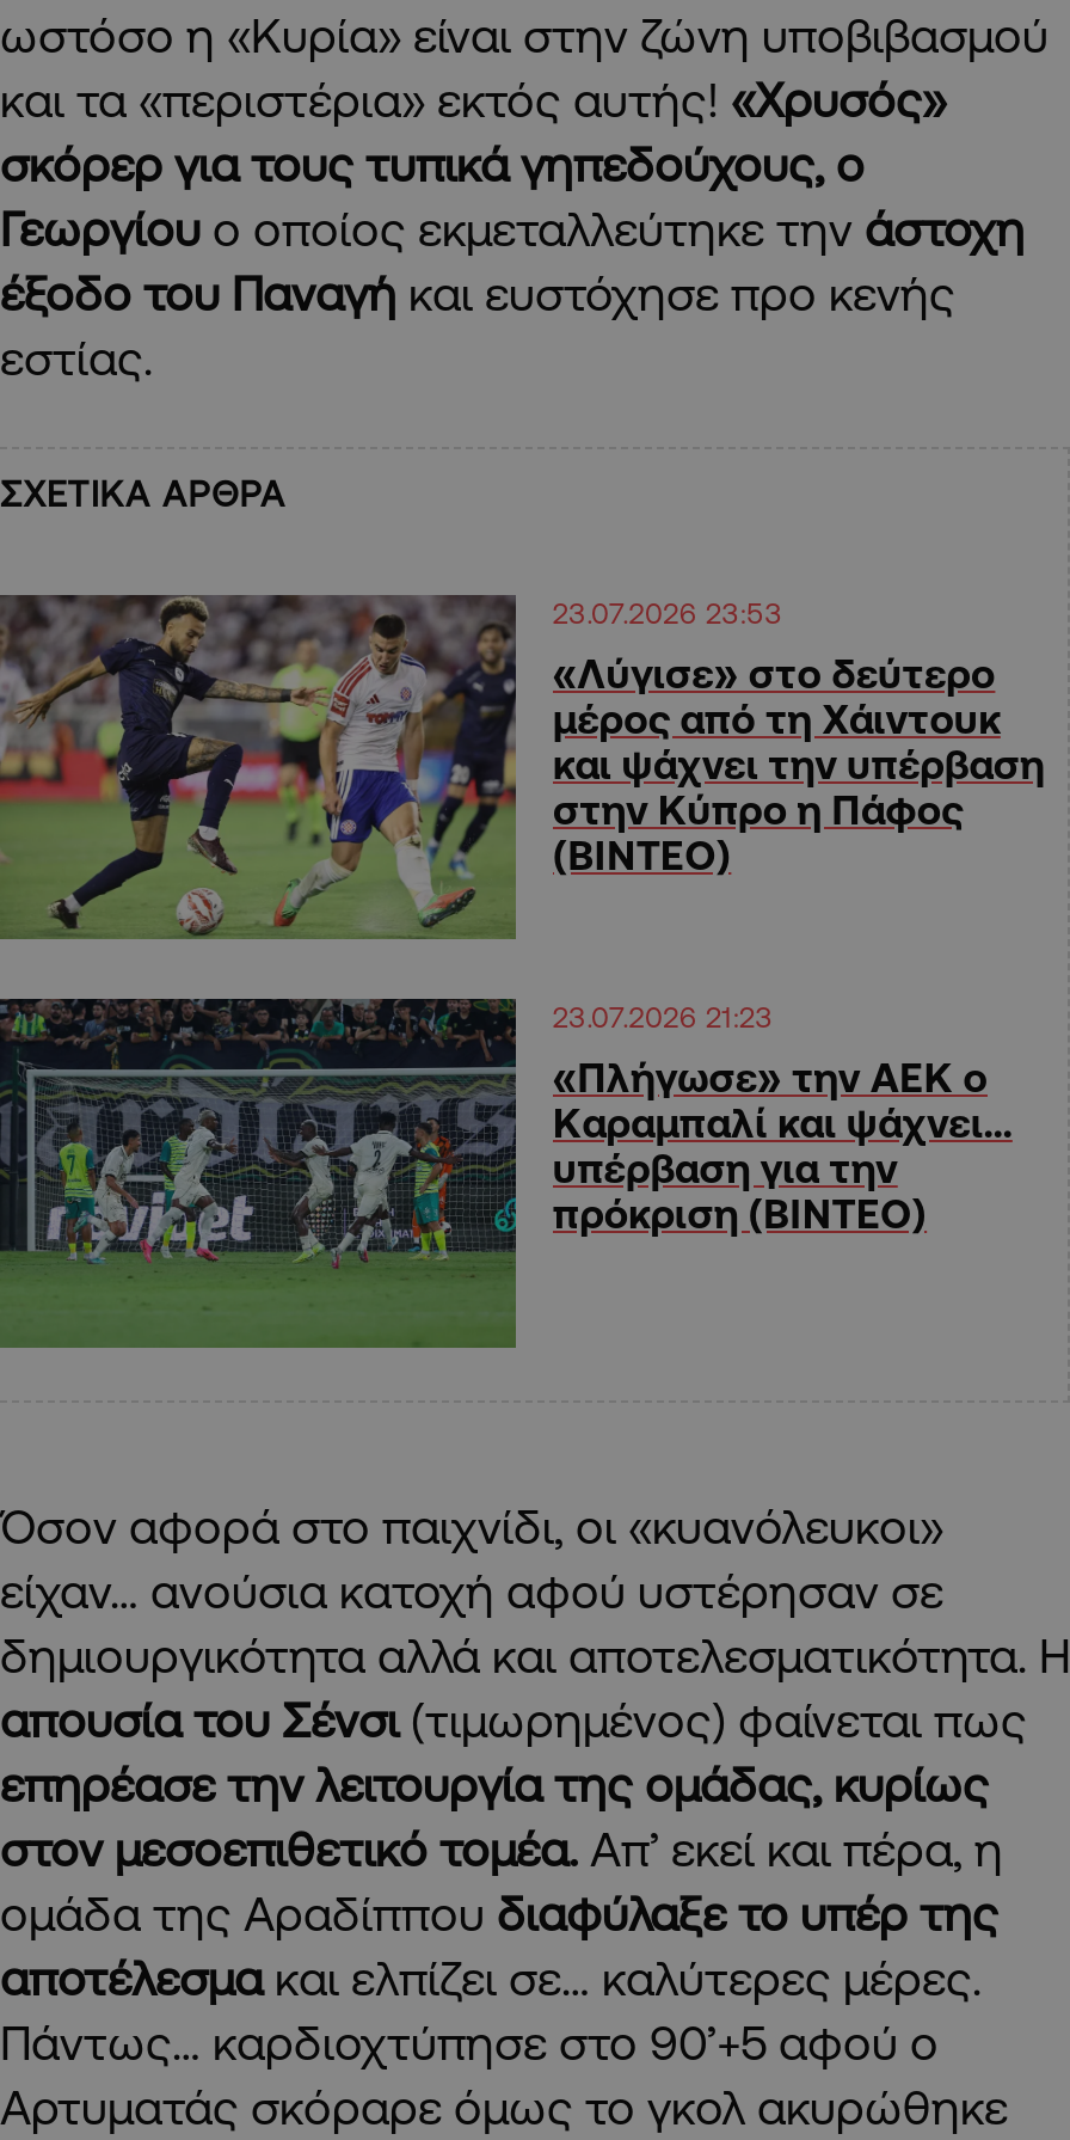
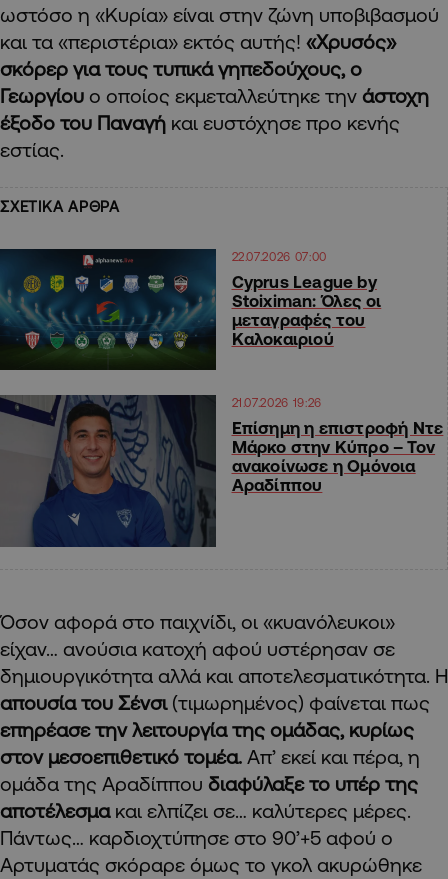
[7,593,783,942] [image] | 23.07.2026 23:53 -> [3,248,327,376] [image] | 22.07.2026 07:00
[553,650,1044,877] «Λύγισε» στο δεύτερο | μέρος από τη Χάιντουκ | και ψάχνει την υπέρβαση | στην Κύπρο η Πάφος | (ΒΙΝΤΕΟ) -> [231,272,381,348] Cyprus League by | Stoiximan: Όλες οι | μεταγραφές του | Καλοκαιριού
[7,985,774,1350] [image] | 23.07.2026 21:23 -> [3,394,322,548] [image] | 21.07.2026 19:26
[553,1053,1012,1235] «Πλήγωσε» την ΑΕΚ ο | Καραμπαλί και ψάχνει… | υπέρβαση για την | πρόκριση (ΒΙΝΤΕΟ) -> [231,418,443,494] Επίσημη η επιστροφή Ντε | Μάρκο στην Κύπρο – Τον | ανακοίνωσε η Ομόνοια | Αραδίππου

